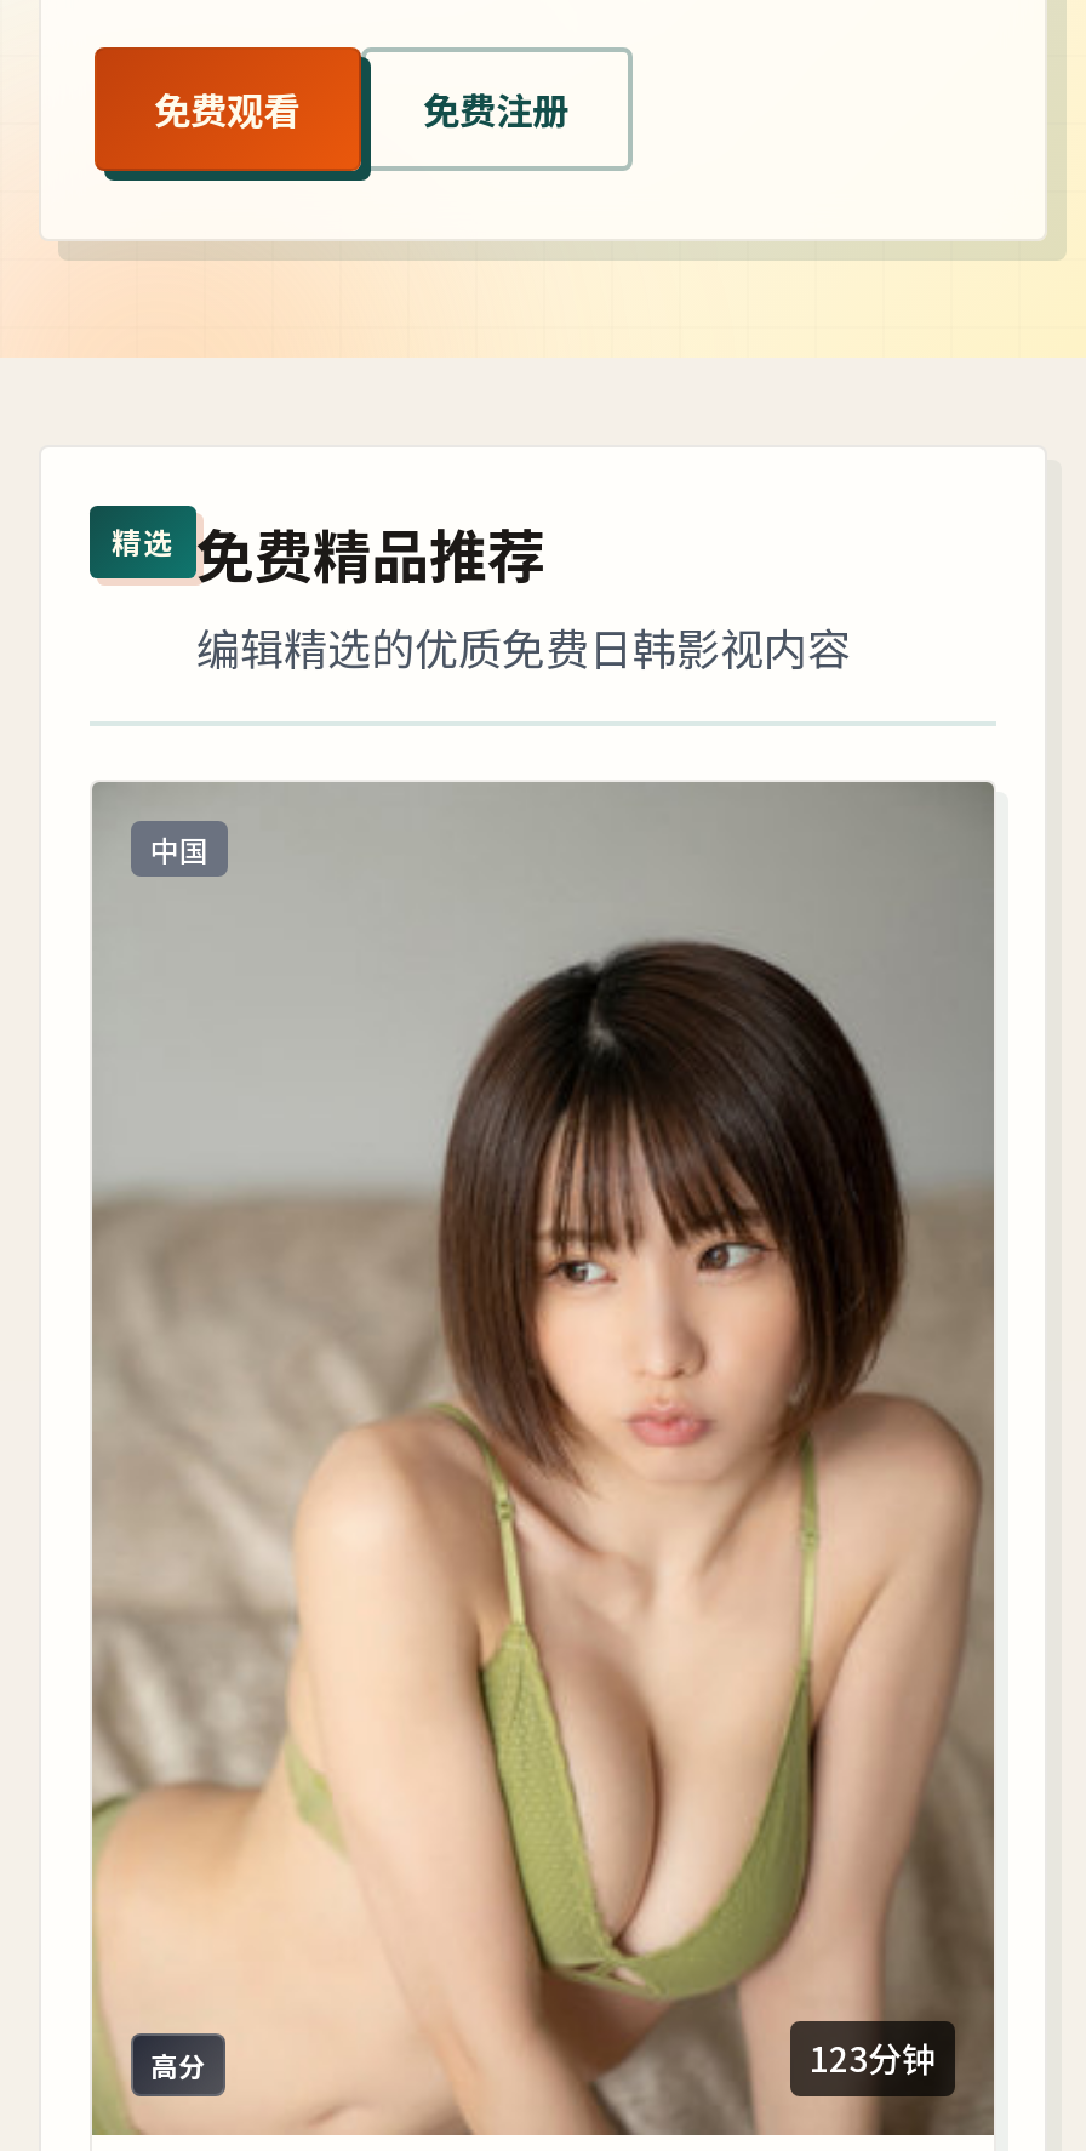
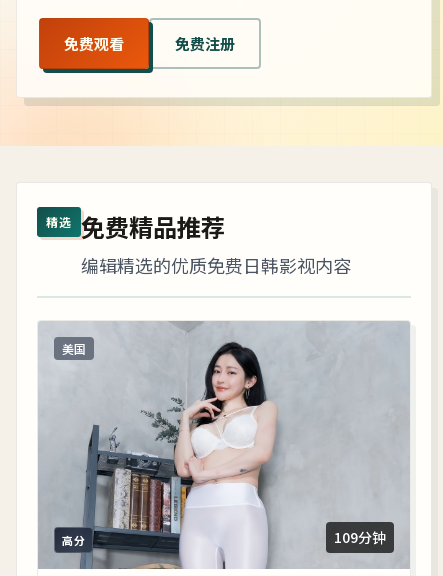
[90,782,996,2138] [image] | 中国 -> [38,322,409,570] [image] | 美国
[810,2033,936,2082] 123分钟 -> [334,527,386,547] 109分钟

